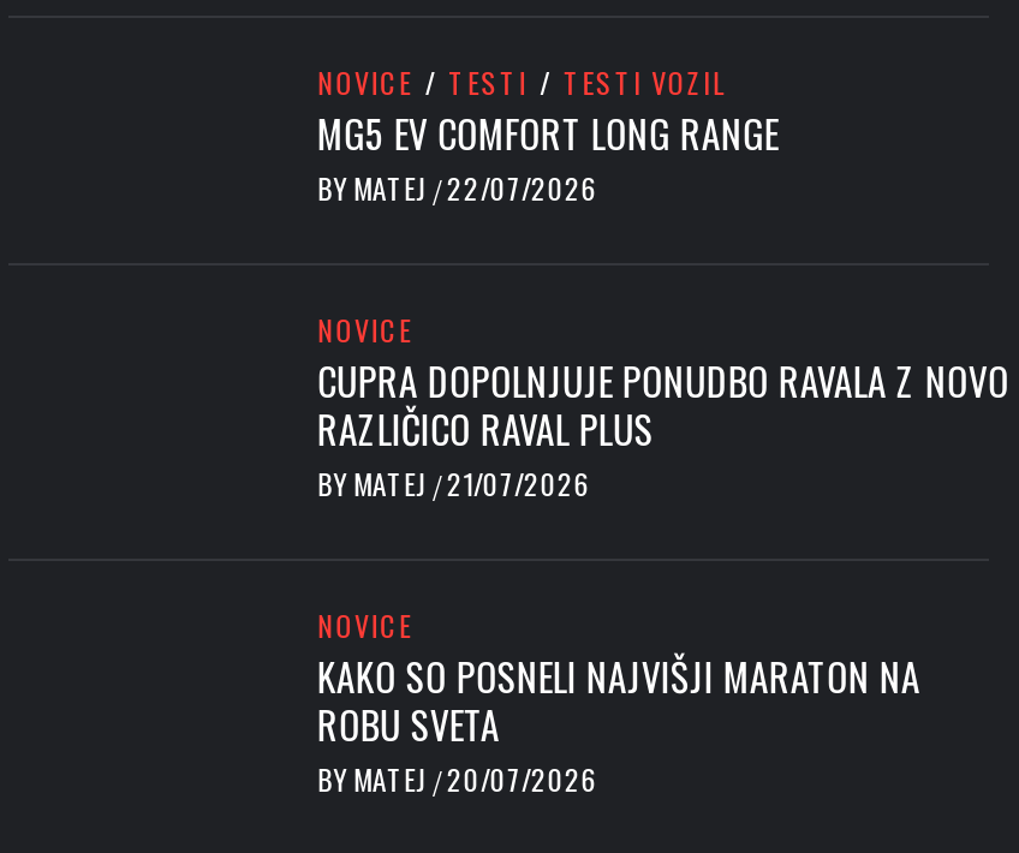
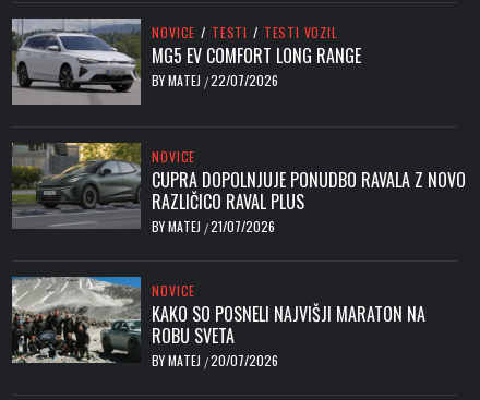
none -> [11,17,142,106] [image]
none -> [11,142,142,229] [image]
none -> [11,276,142,364] [image]

